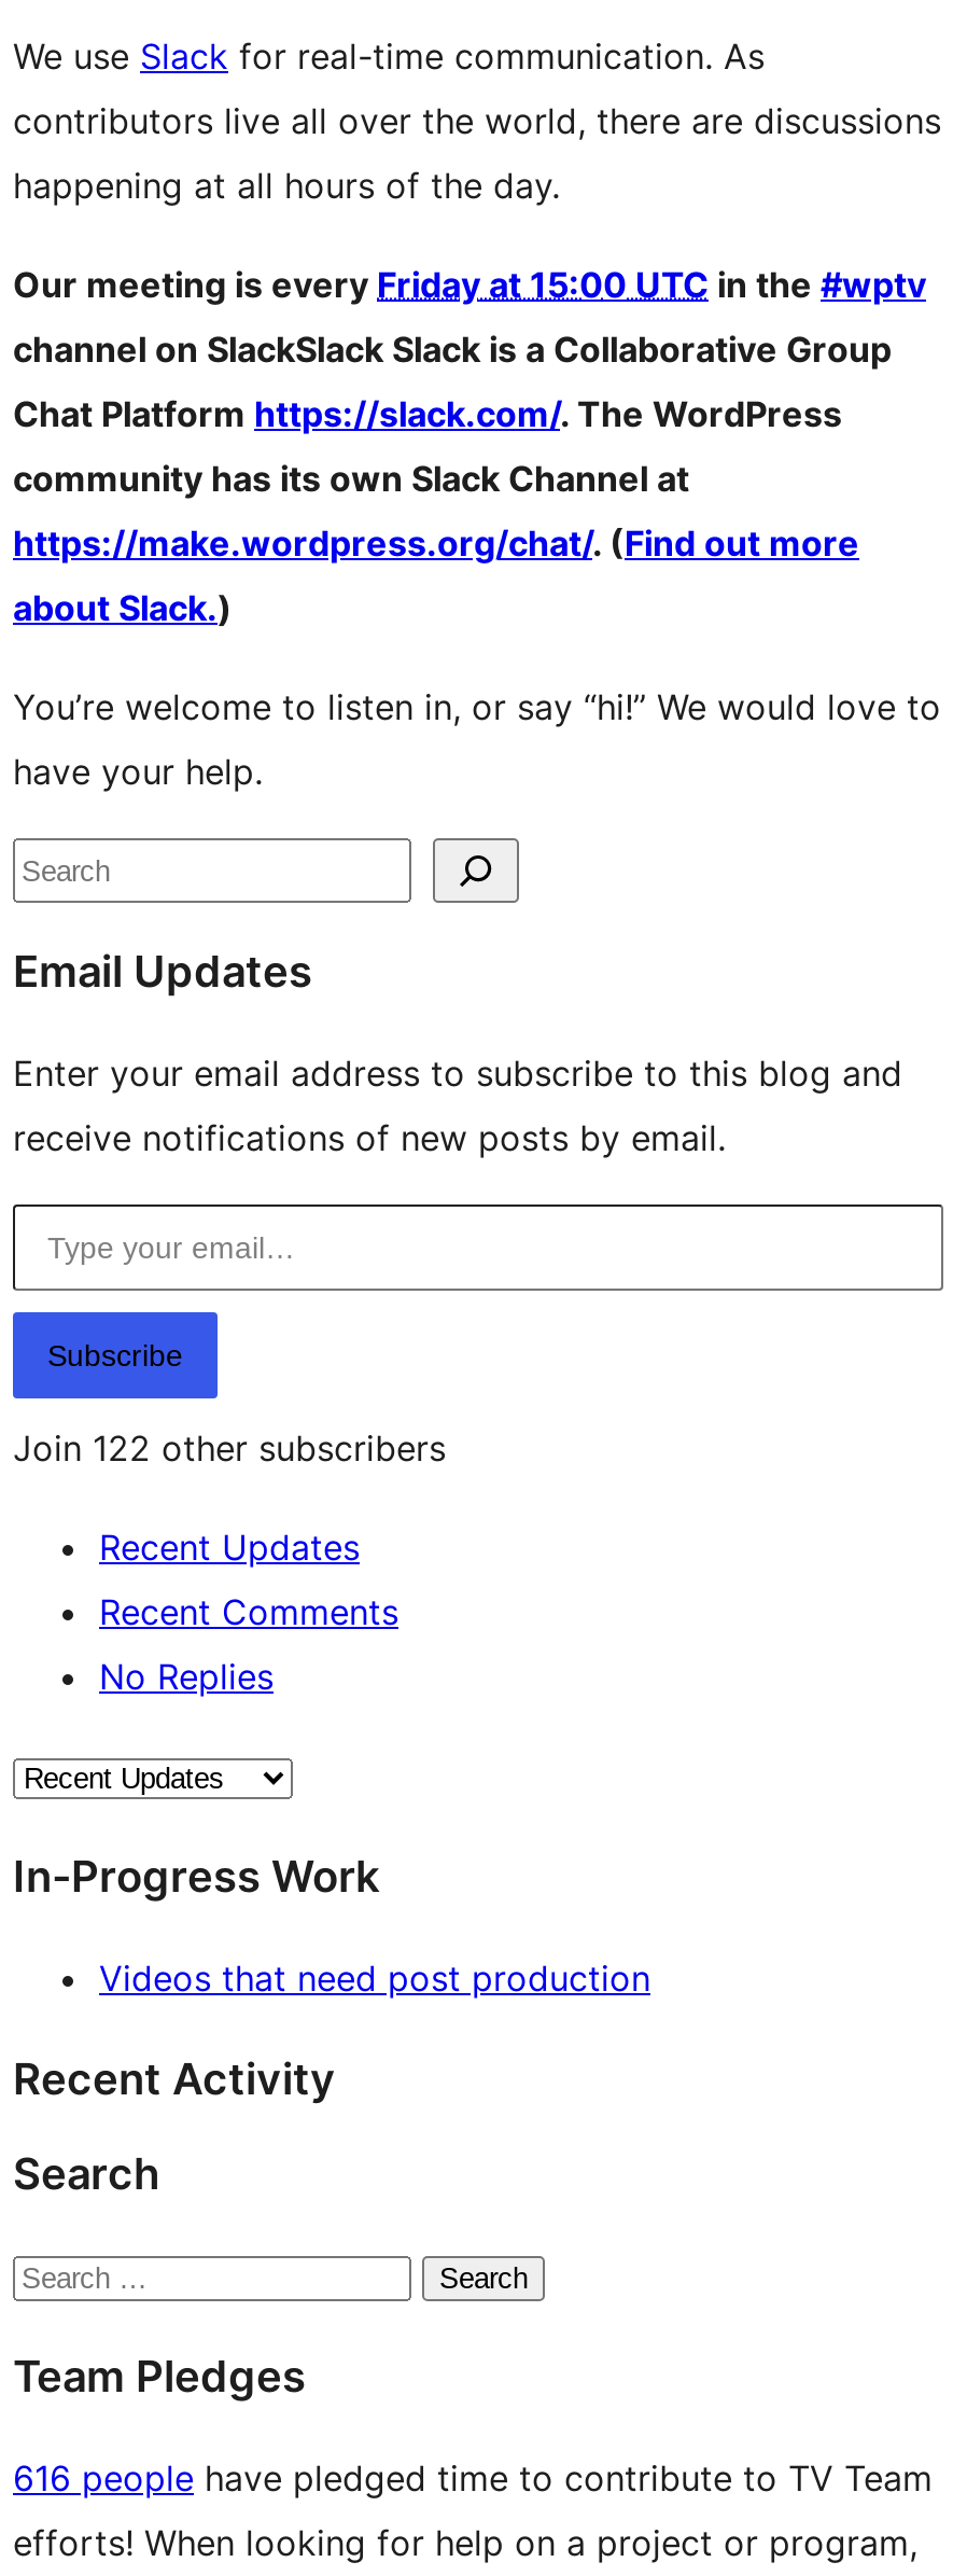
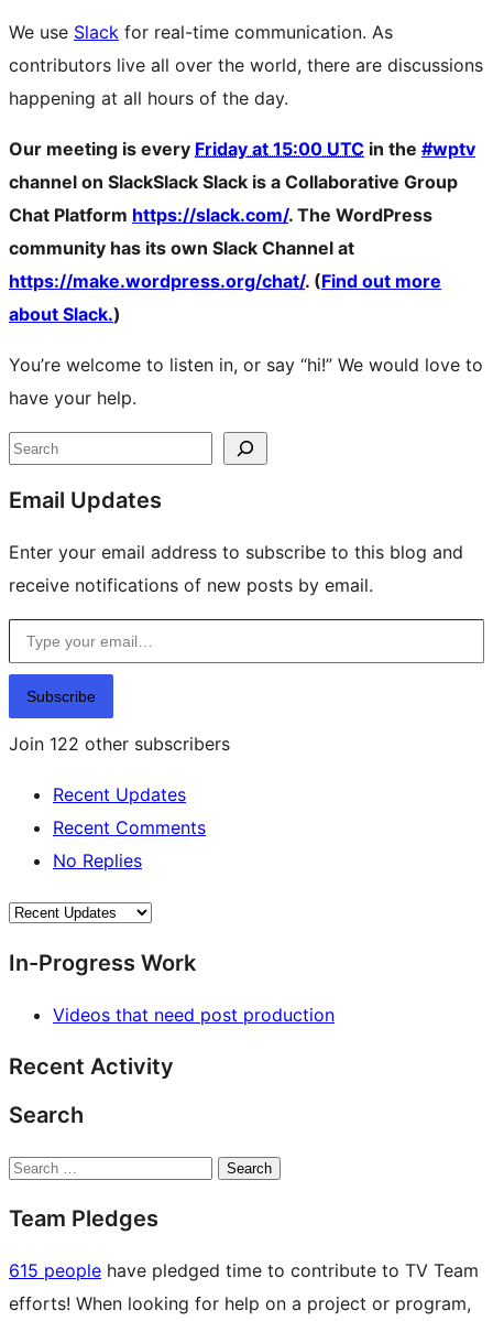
[13,2457,933,2500] 616 people have pledged time to contribute to TV Team -> [9,1259,479,1281] 615 people have pledged time to contribute to TV Team

